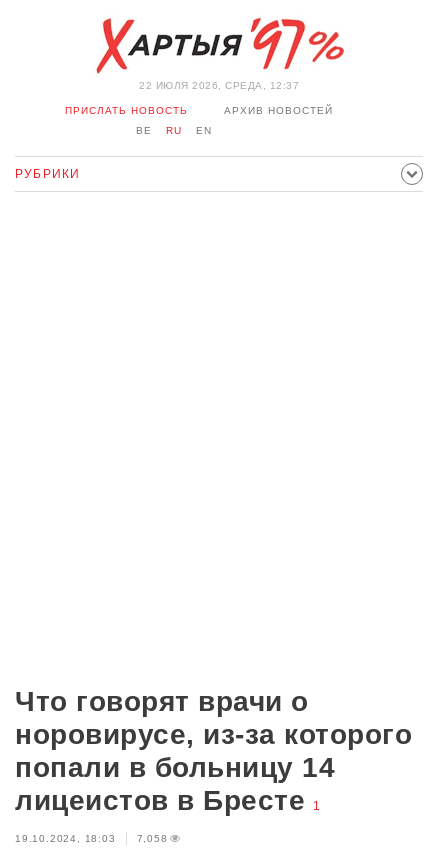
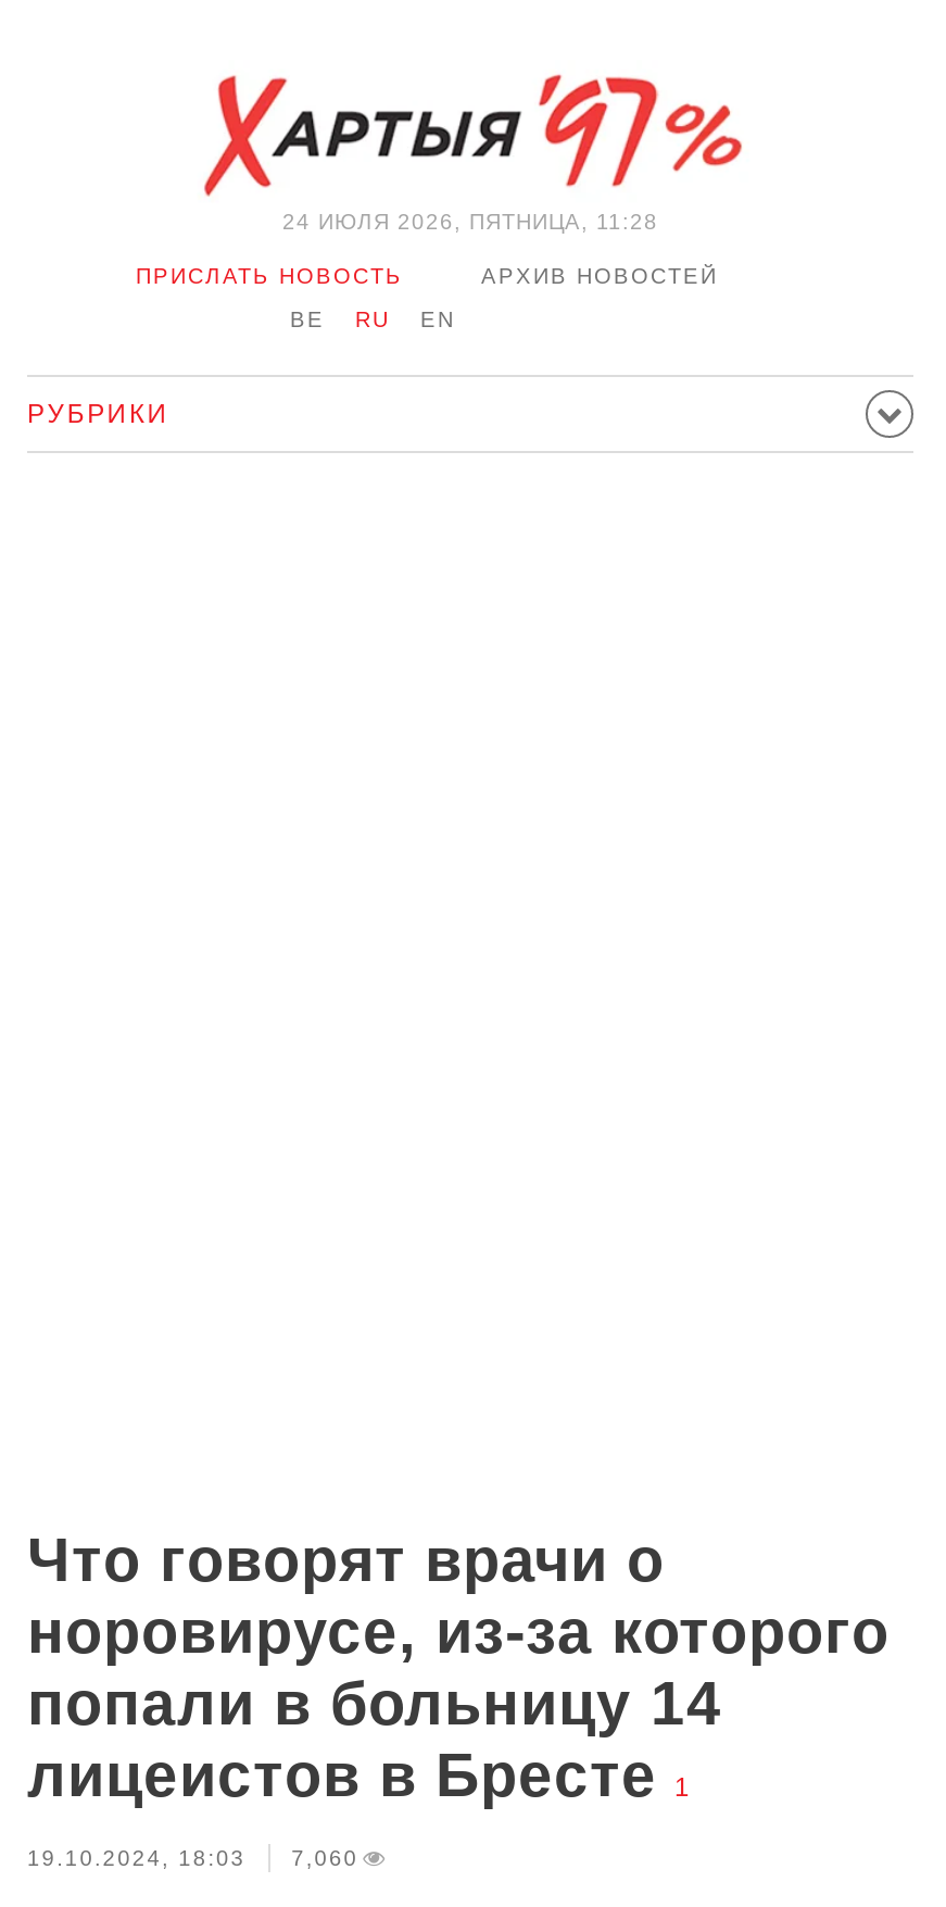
[139,80,299,91] 22 ИЮЛЯ 2026, СРЕДА, 12:37 -> [282,210,658,234] 24 ИЮЛЯ 2026, ПЯТНИЦА, 11:28
[15,833,168,844] 19.10.2024, 18:03 7,058 -> [27,1846,359,1870] 19.10.2024, 18:03 7,060

